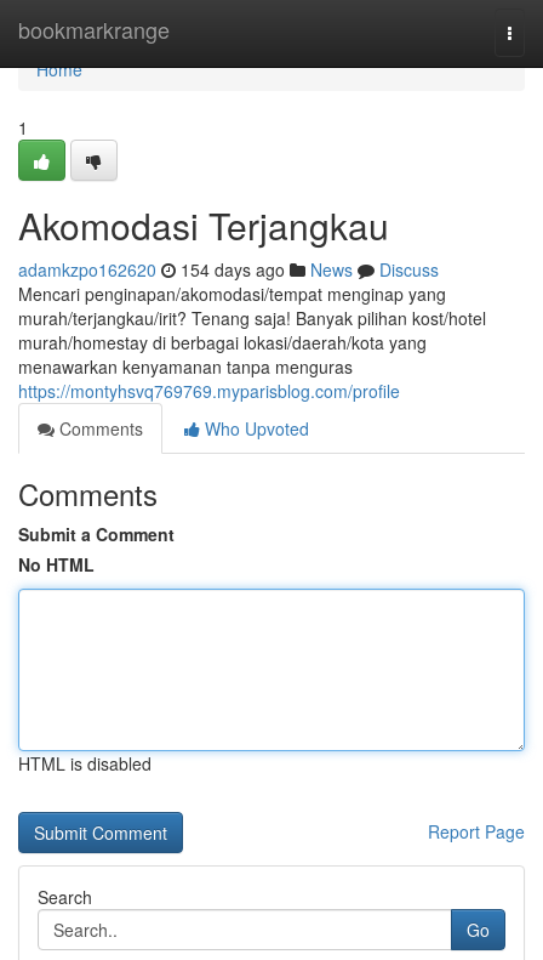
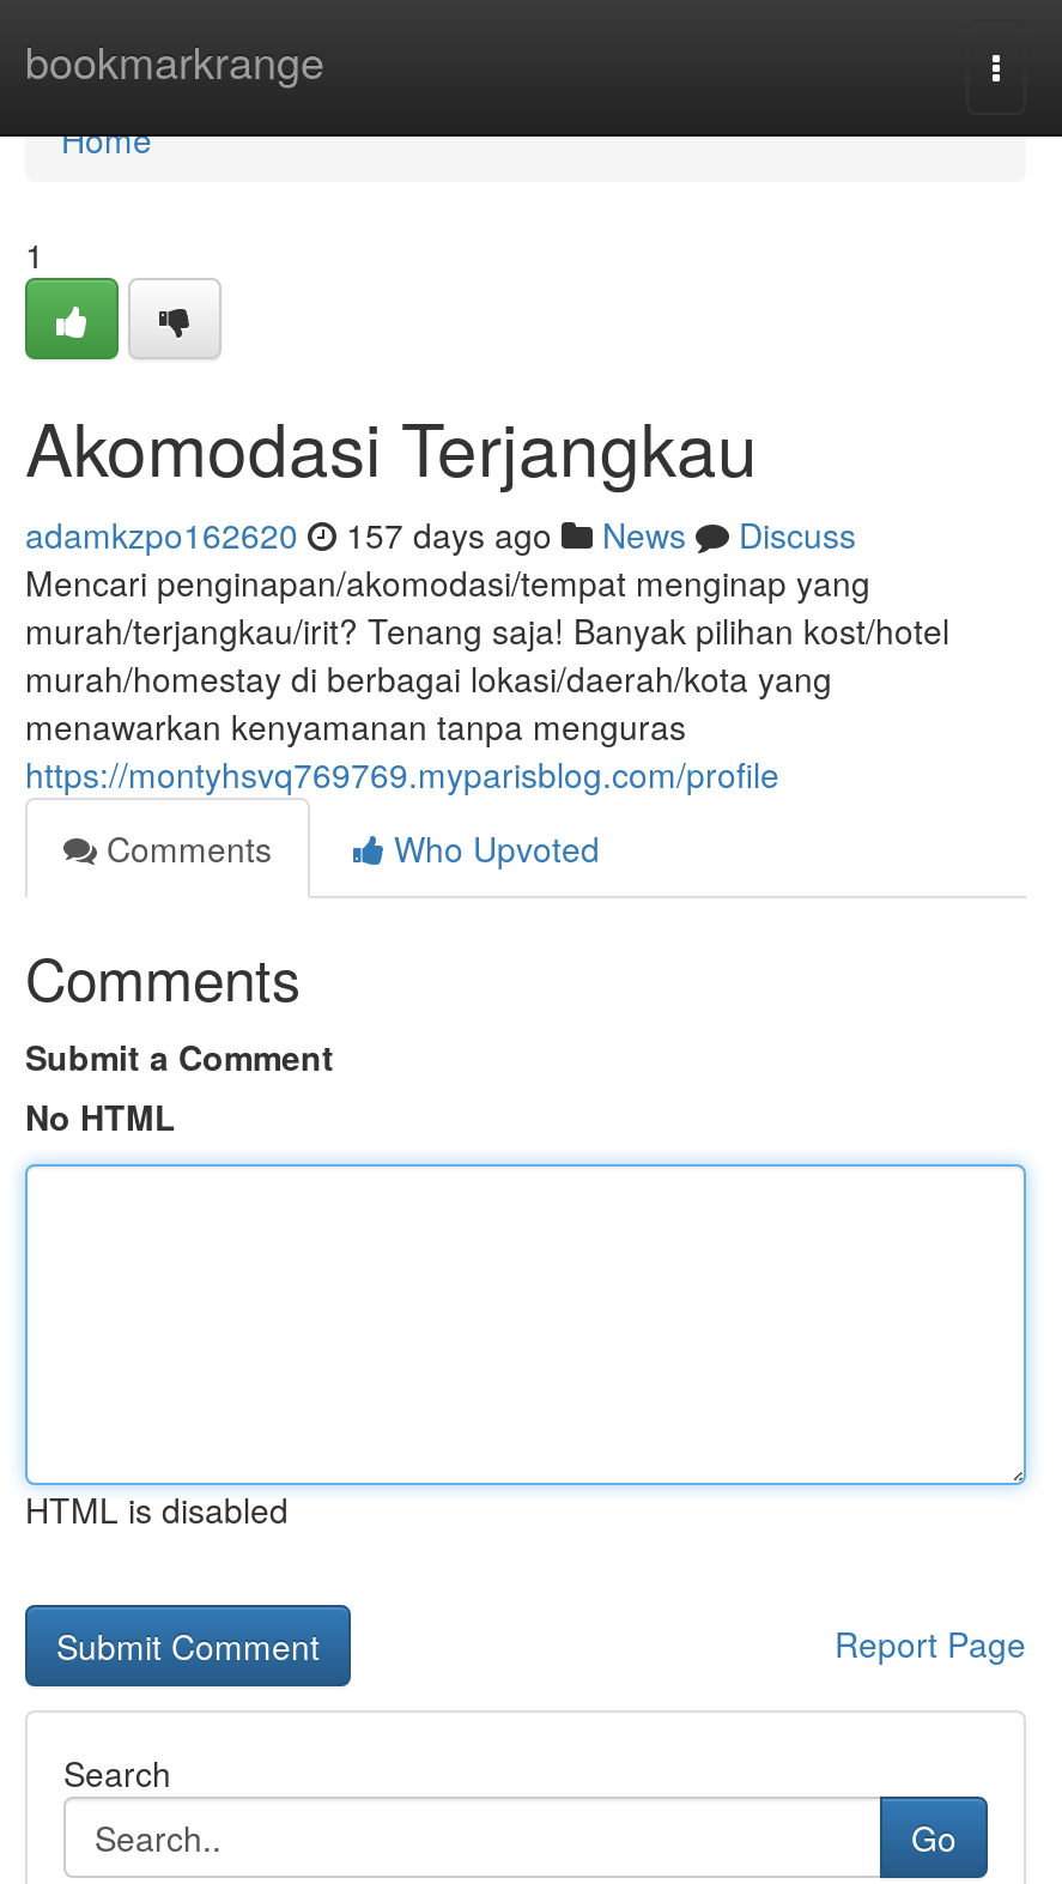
[18,257,439,282] adamkzpo162620 154 days ago News Discuss -> [25,510,856,558] adamkzpo162620 157 days ago News Discuss

